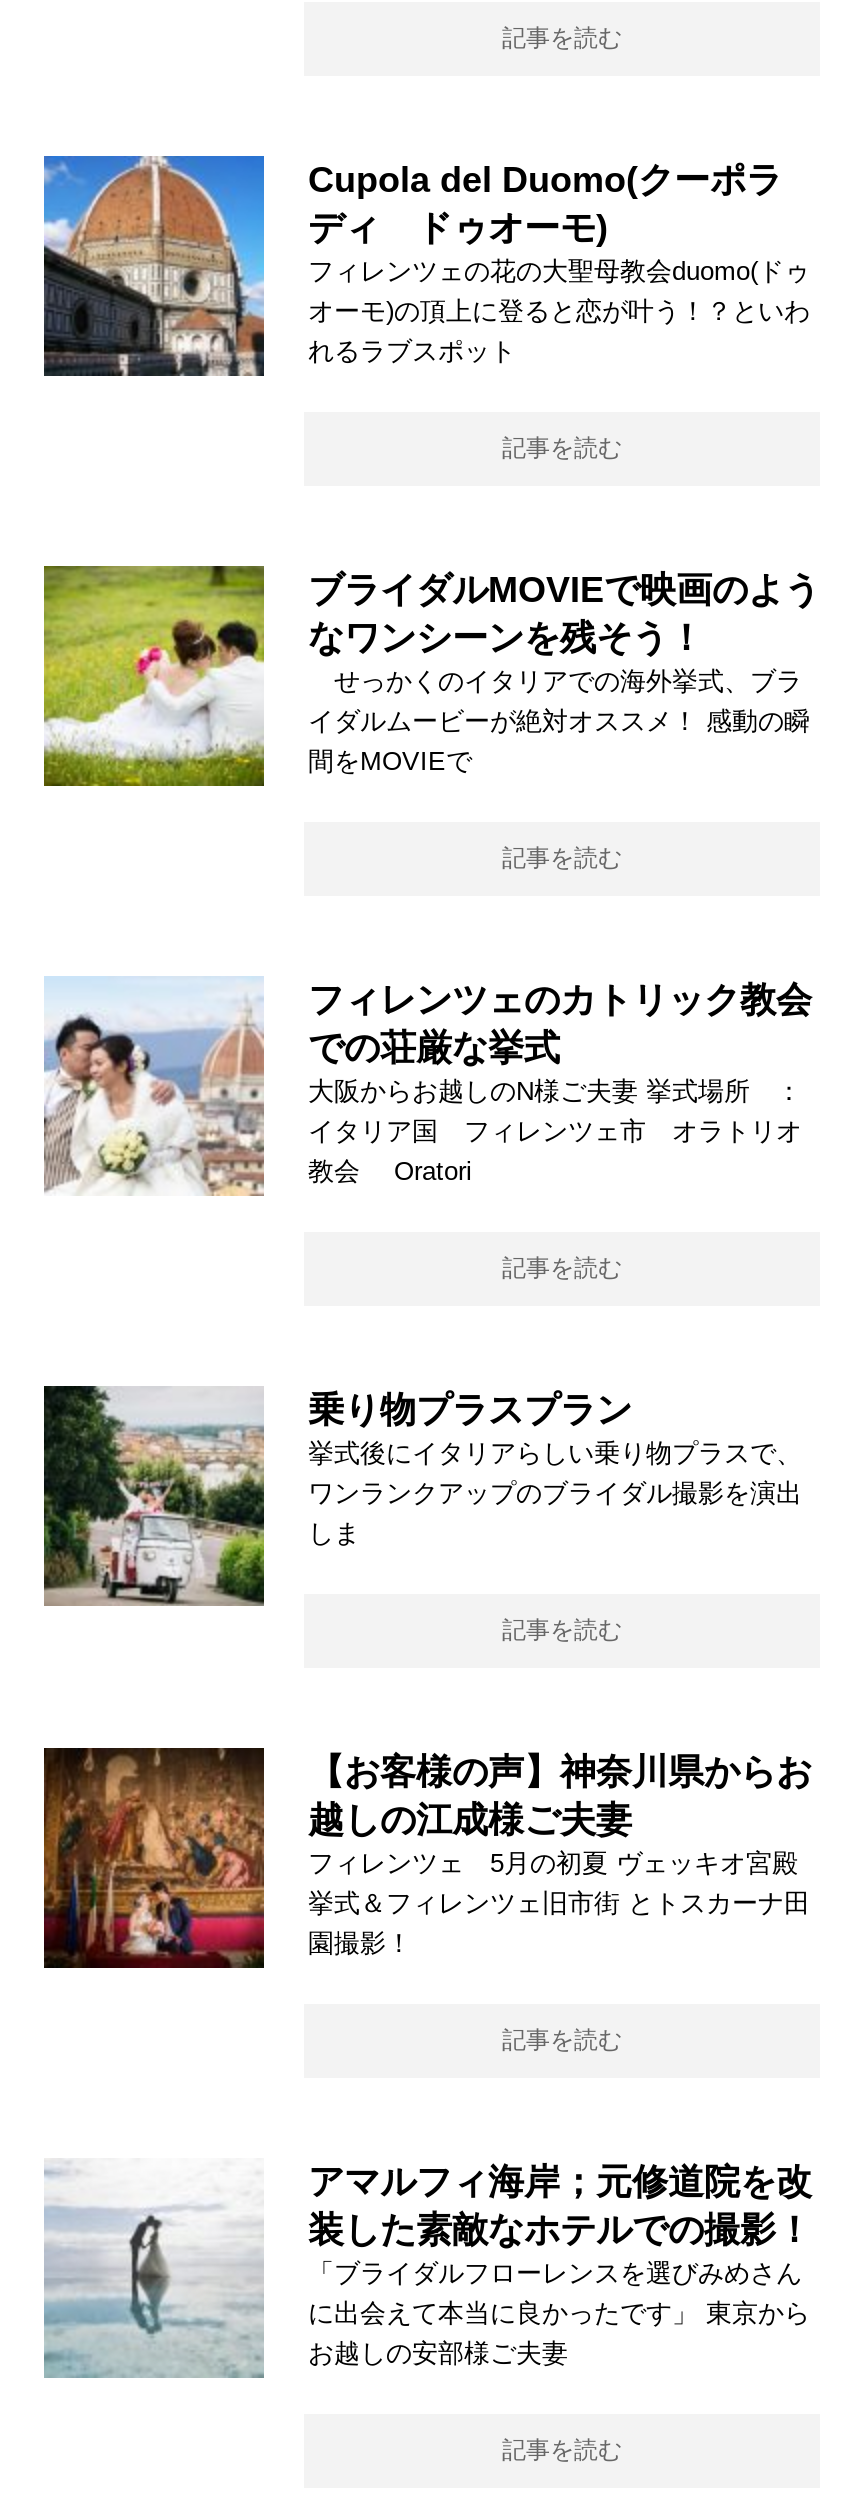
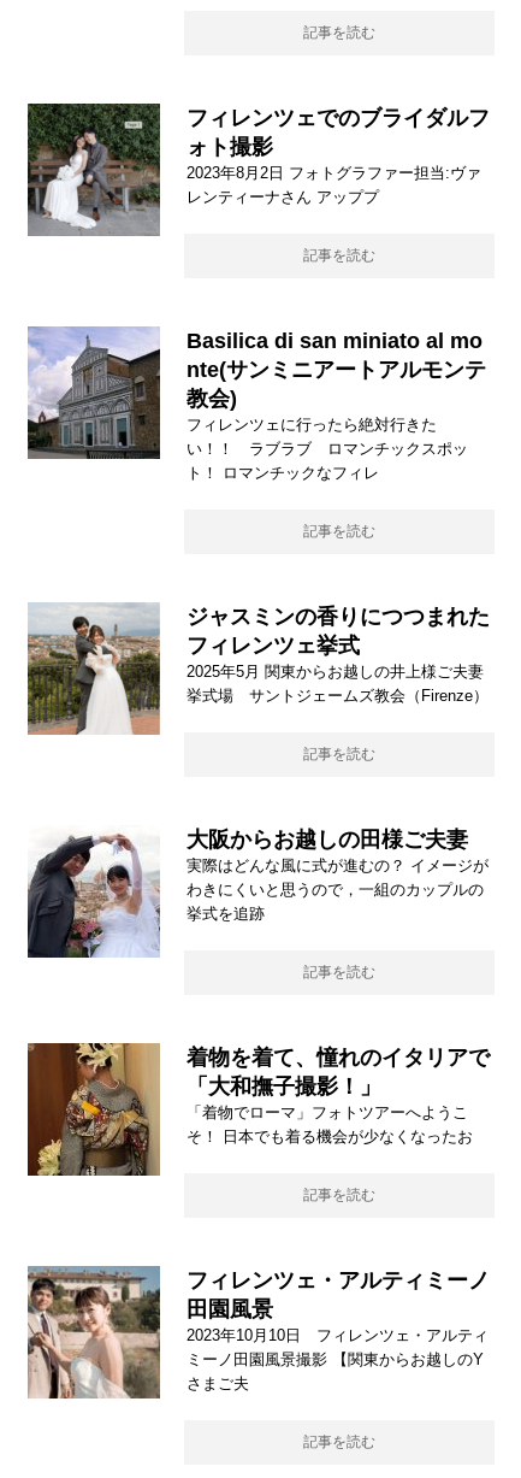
[42,154,818,376] [image] | Cupola del Duomo(クーポラ | ディ ドゥオーモ) | フィレンツェの花の大聖母教会duomo(ドゥ | オーモ)の頂上に登ると恋が叶う！？といわ | れるラブスポット -> [26,102,490,235] [image] | フィレンツェでのブライダルフ | ォト撮影 | 2023年8月2日 フォトグラファー担当:ヴァ | レンティーナさん アッププ
[42,564,820,788] [image] | ブライダルMOVIEで映画のよう | なワンシーンを残そう！ | せっかくのイタリアでの海外挙式、ブラ | イダルムービーが絶対オススメ！ 感動の瞬 | 間をMOVIEで -> [26,326,486,482] [image] | Basilica di san miniato al mo | nte(サンミニアートアルモンテ | 教会) | フィレンツェに行ったら絶対行きた | い！！ ラブラブ ロマンチックスポッ | ト！ ロマンチックなフィレ
[44,978,812,1196] [image] | フィレンツェのカトリック教会 | での荘厳な挙式 | 大阪からお越しのN様ご夫妻 挙式場所 ： | イタリア国 フィレンツェ市 オラトリオ | 教会 Oratori -> [26,603,490,736] [image] | ジャスミンの香りにつつまれた | フィレンツェ挙式 | 2025年5月 関東からお越しの井上様ご夫妻 | 挙式場 サントジェームズ教会（Firenze）
[42,1384,802,1608] [image] | 乗り物プラスプラン | 挙式後にイタリアらしい乗り物プラスで、 | ワンランクアップのブライダル撮影を演出 | しま -> [28,825,489,958] [image] | 大阪からお越しの田様ご夫妻 | 実際はどんな風に式が進むの？ イメージが | わきにくいと思うので，一組のカップルの | 挙式を追跡
[42,1746,812,1970] [image] | 【お客様の声】神奈川県からお | 越しの江成様ご夫妻 | フィレンツェ 5月の初夏 ヴェッキオ宮殿 | 挙式＆フィレンツェ旧市街 とトスカーナ田 | 園撮影！ -> [28,1042,490,1177] [image] | 着物を着て、憧れのイタリアで | 「大和撫子撮影！」 | 「着物でローマ」フォトツアーへようこ | そ！ 日本でも着る機会が少なくなったお
[44,2158,812,2378] [image] | アマルフィ海岸；元修道院を改 | 装した素敵なホテルでの撮影！ | 「ブライダルフローレンスを選びみめさん | に出会えて本当に良かったです」 東京から | お越しの安部様ご夫妻 -> [26,1265,490,1400] [image] | フィレンツェ・アルティミーノ | 田園風景 | 2023年10月10日 フィレンツェ・アルティ | ミーノ田園風景撮影 【関東からお越しのY | さまご夫

